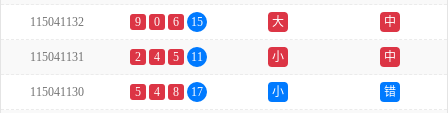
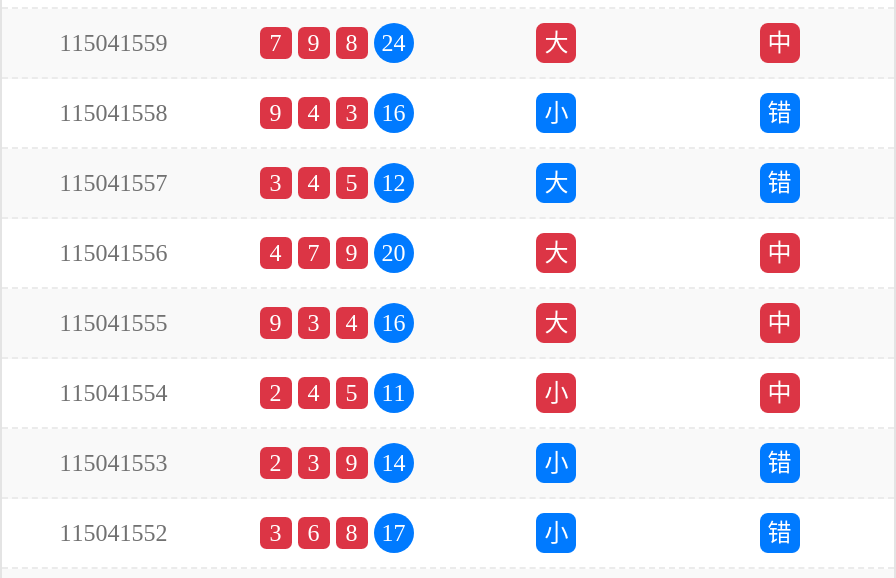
[30,15,84,29] 115041132 -> [60,29,282,57] 115041559 | 7
[154,15,203,29] 0 | 6 | 15 -> [346,29,406,57] 8 | 24
[30,50,84,64] 115041131 -> [60,99,792,407] 115041558 | 9 | 4 | 3 | 16 | 小 | 错 | 115041557 | 3 | 4 | 5 | 12 | 大 | 错 | 115041556 | 4 | 7 | 9 | 20 | 大 | 中 | 115041555 | 9 | 3 | 4 | 16 | 大 | 中 | 115041554
[30,85,160,99] 115041130 | 5 | 4 -> [60,449,792,547] 115041553 | 2 | 3 | 9 | 14 | 小 | 错 | 115041552 | 3 | 6

